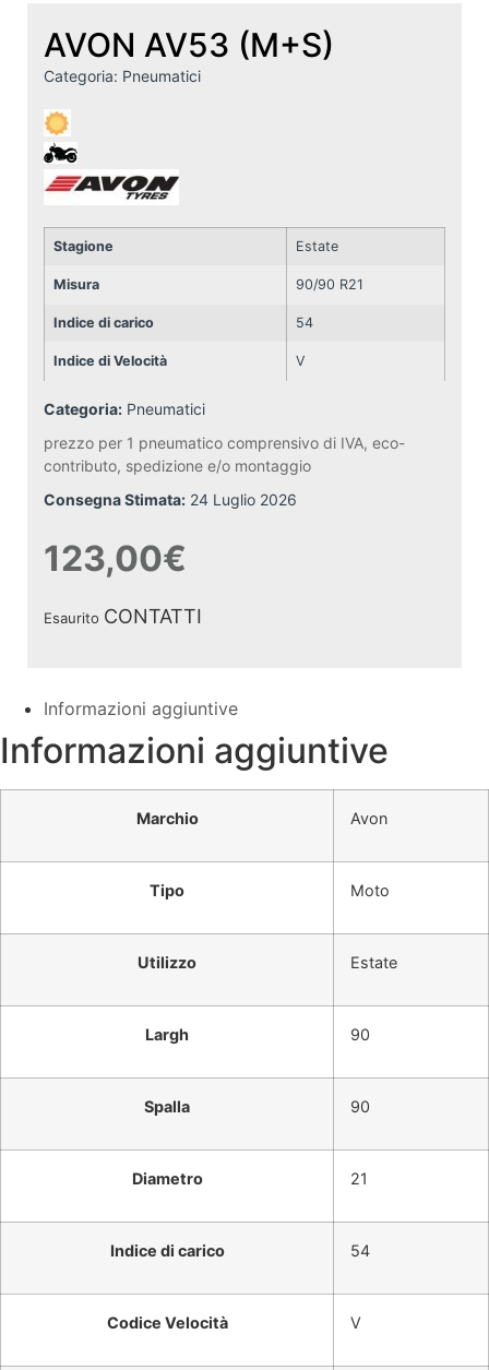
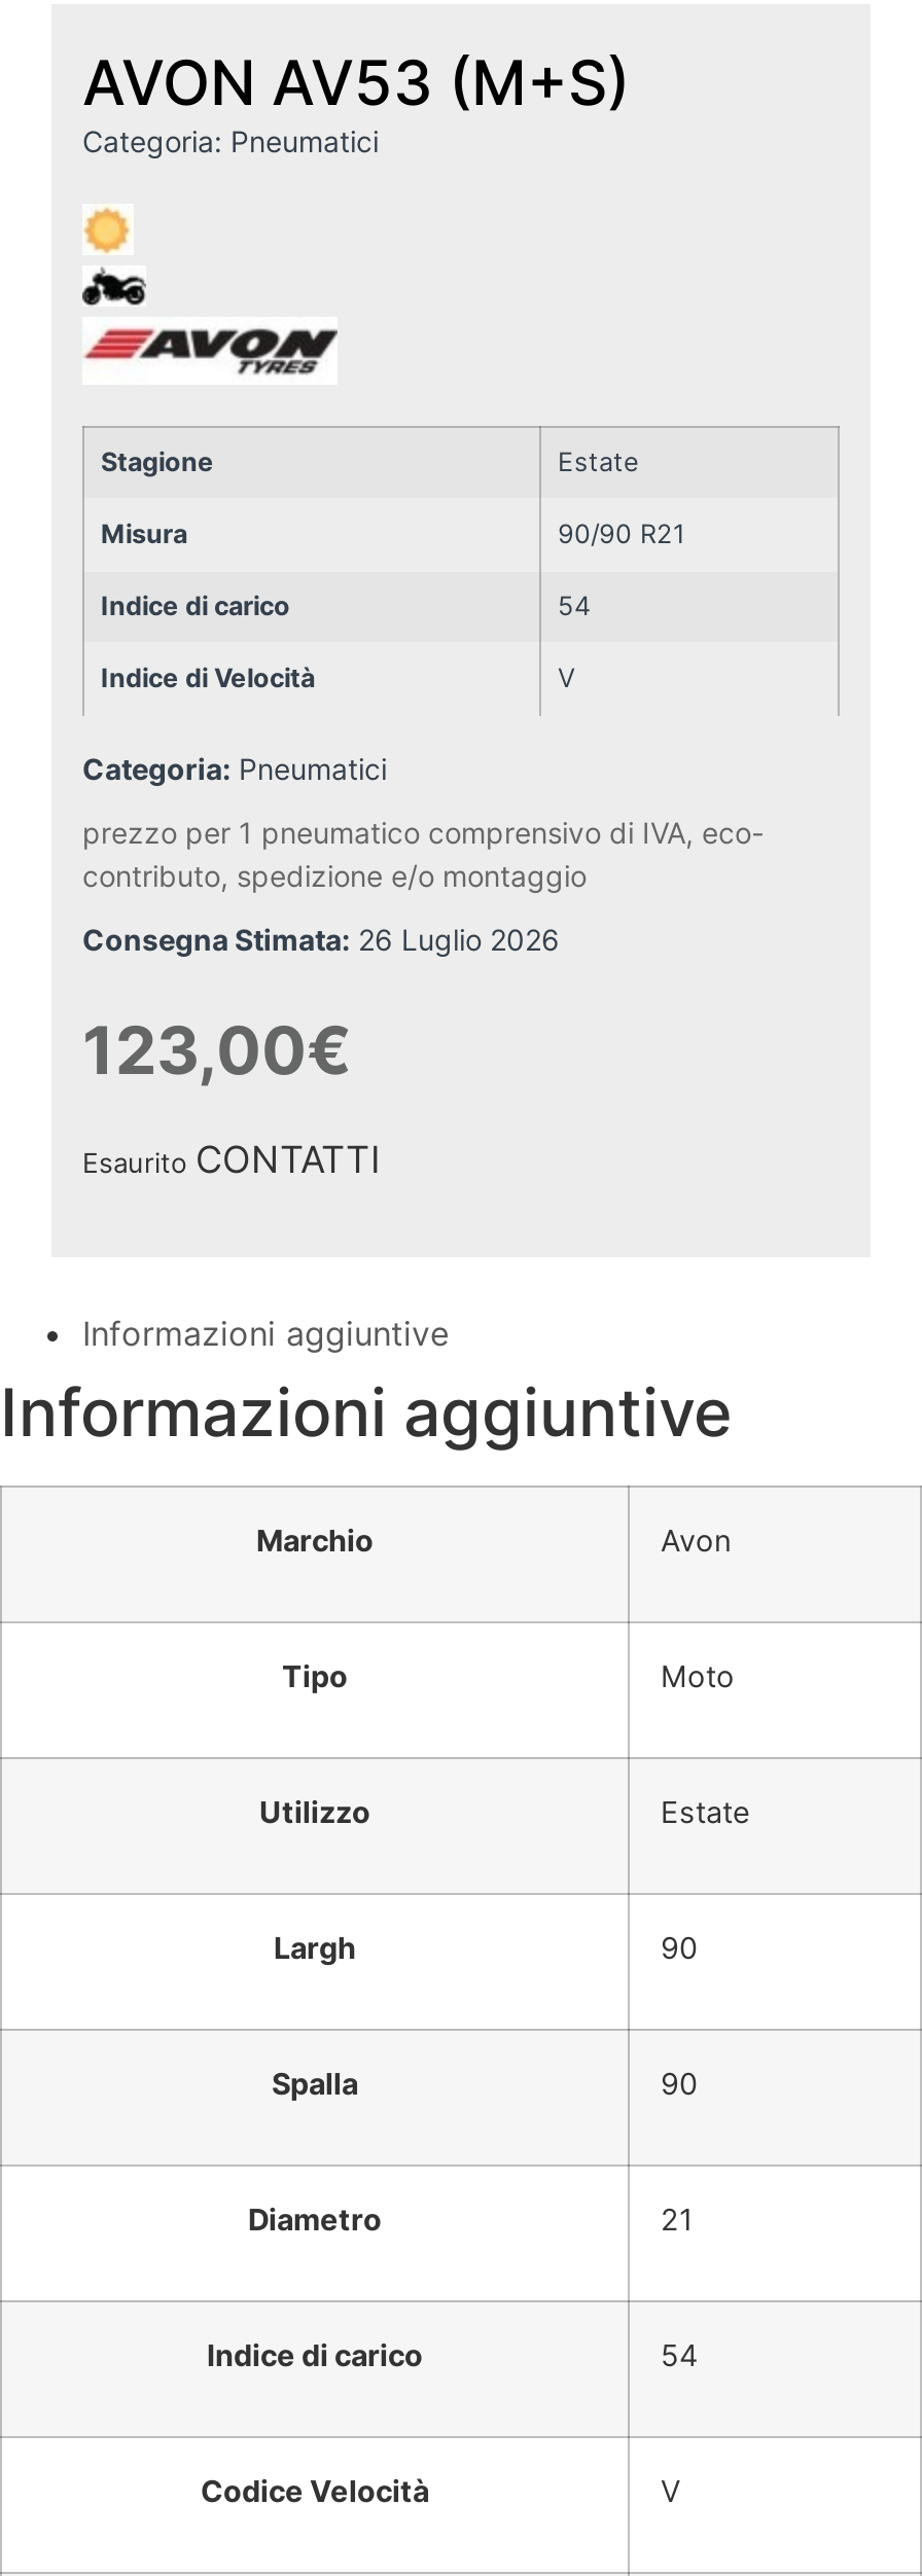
[44,490,297,509] Consegna Stimata: 24 Luglio 2026 -> [82,922,560,957] Consegna Stimata: 26 Luglio 2026

